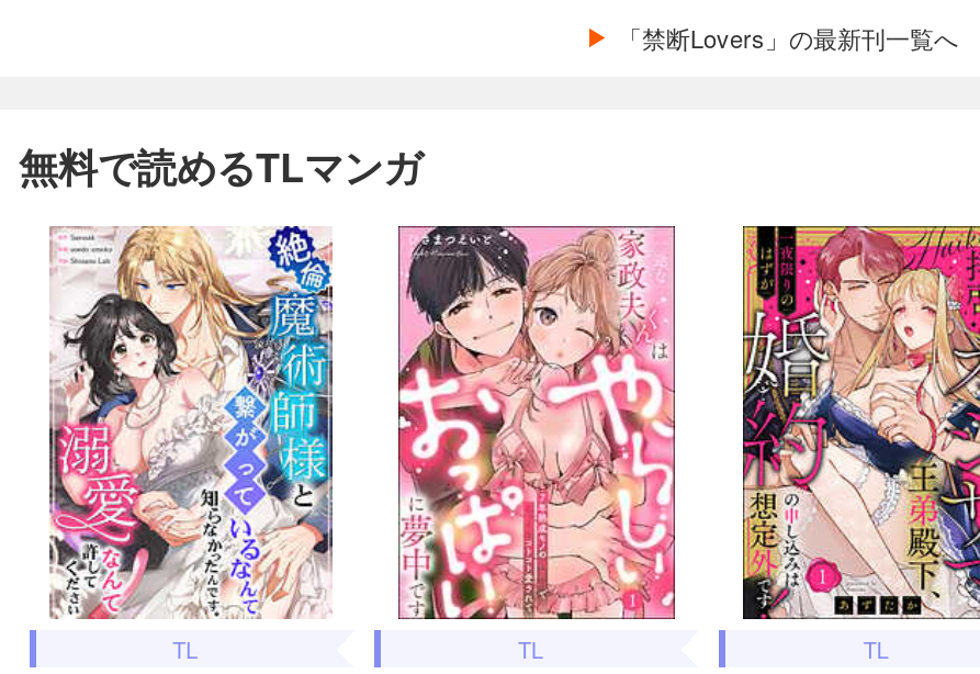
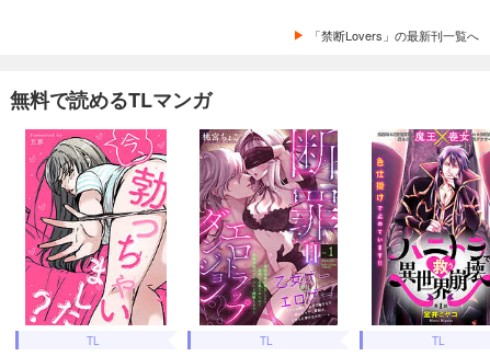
[47,224,335,621] [image] -> [24,128,168,326] [image]
[396,224,677,621] [image] -> [198,128,339,326] [image]
[741,224,973,621] [image] -> [371,128,487,326] [image]

